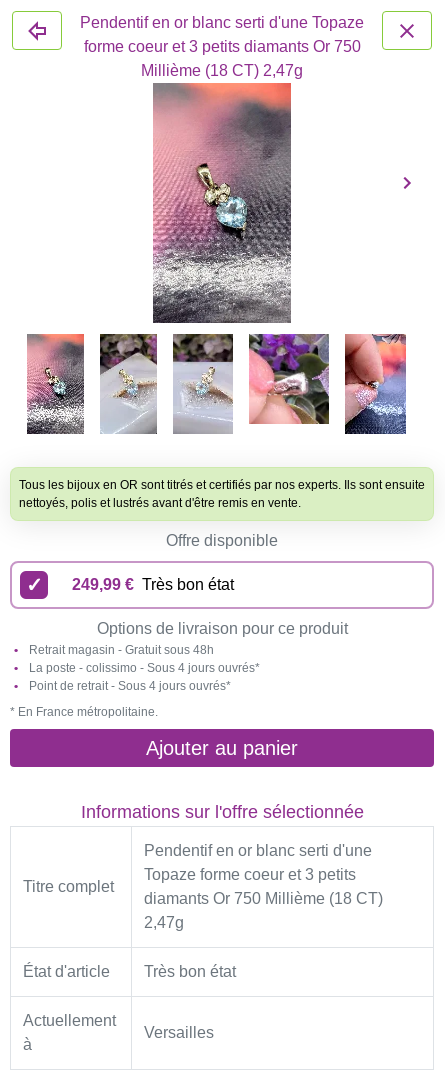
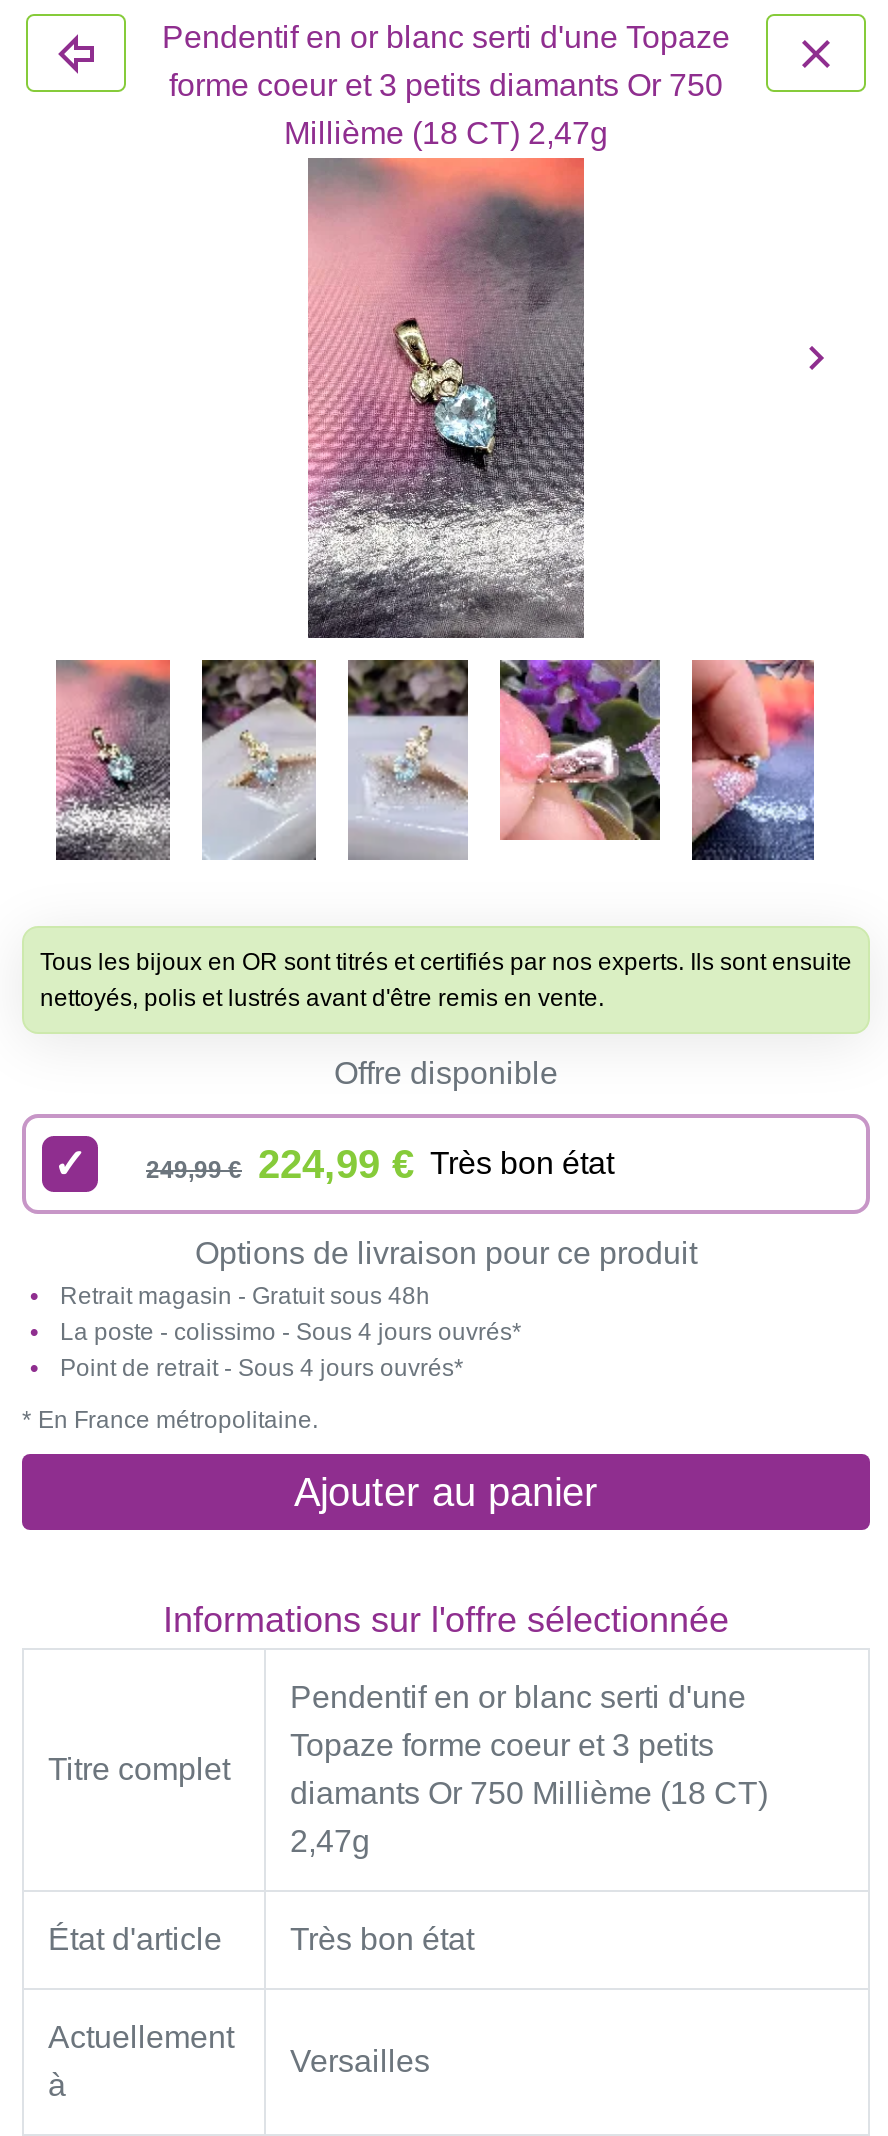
[72,576,234,593] 249,99 € Très bon état -> [146,1142,614,1186] 249,99 € 224,99 € Très bon état

